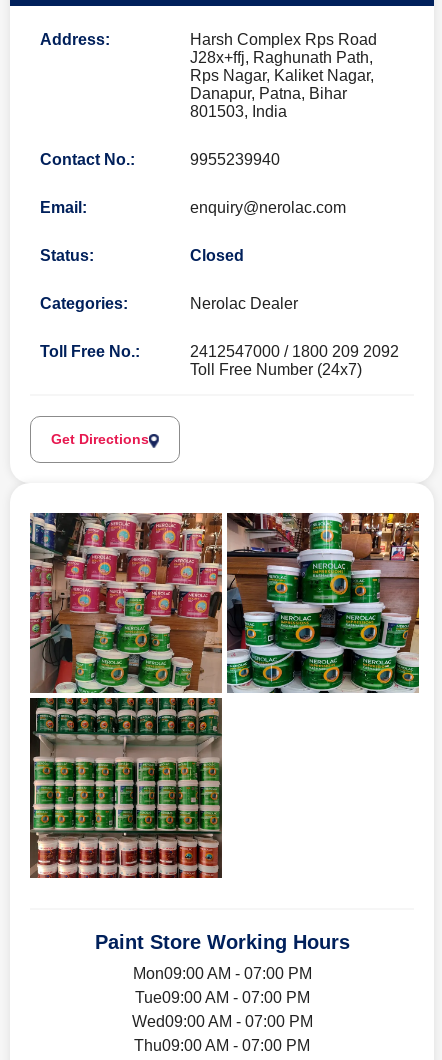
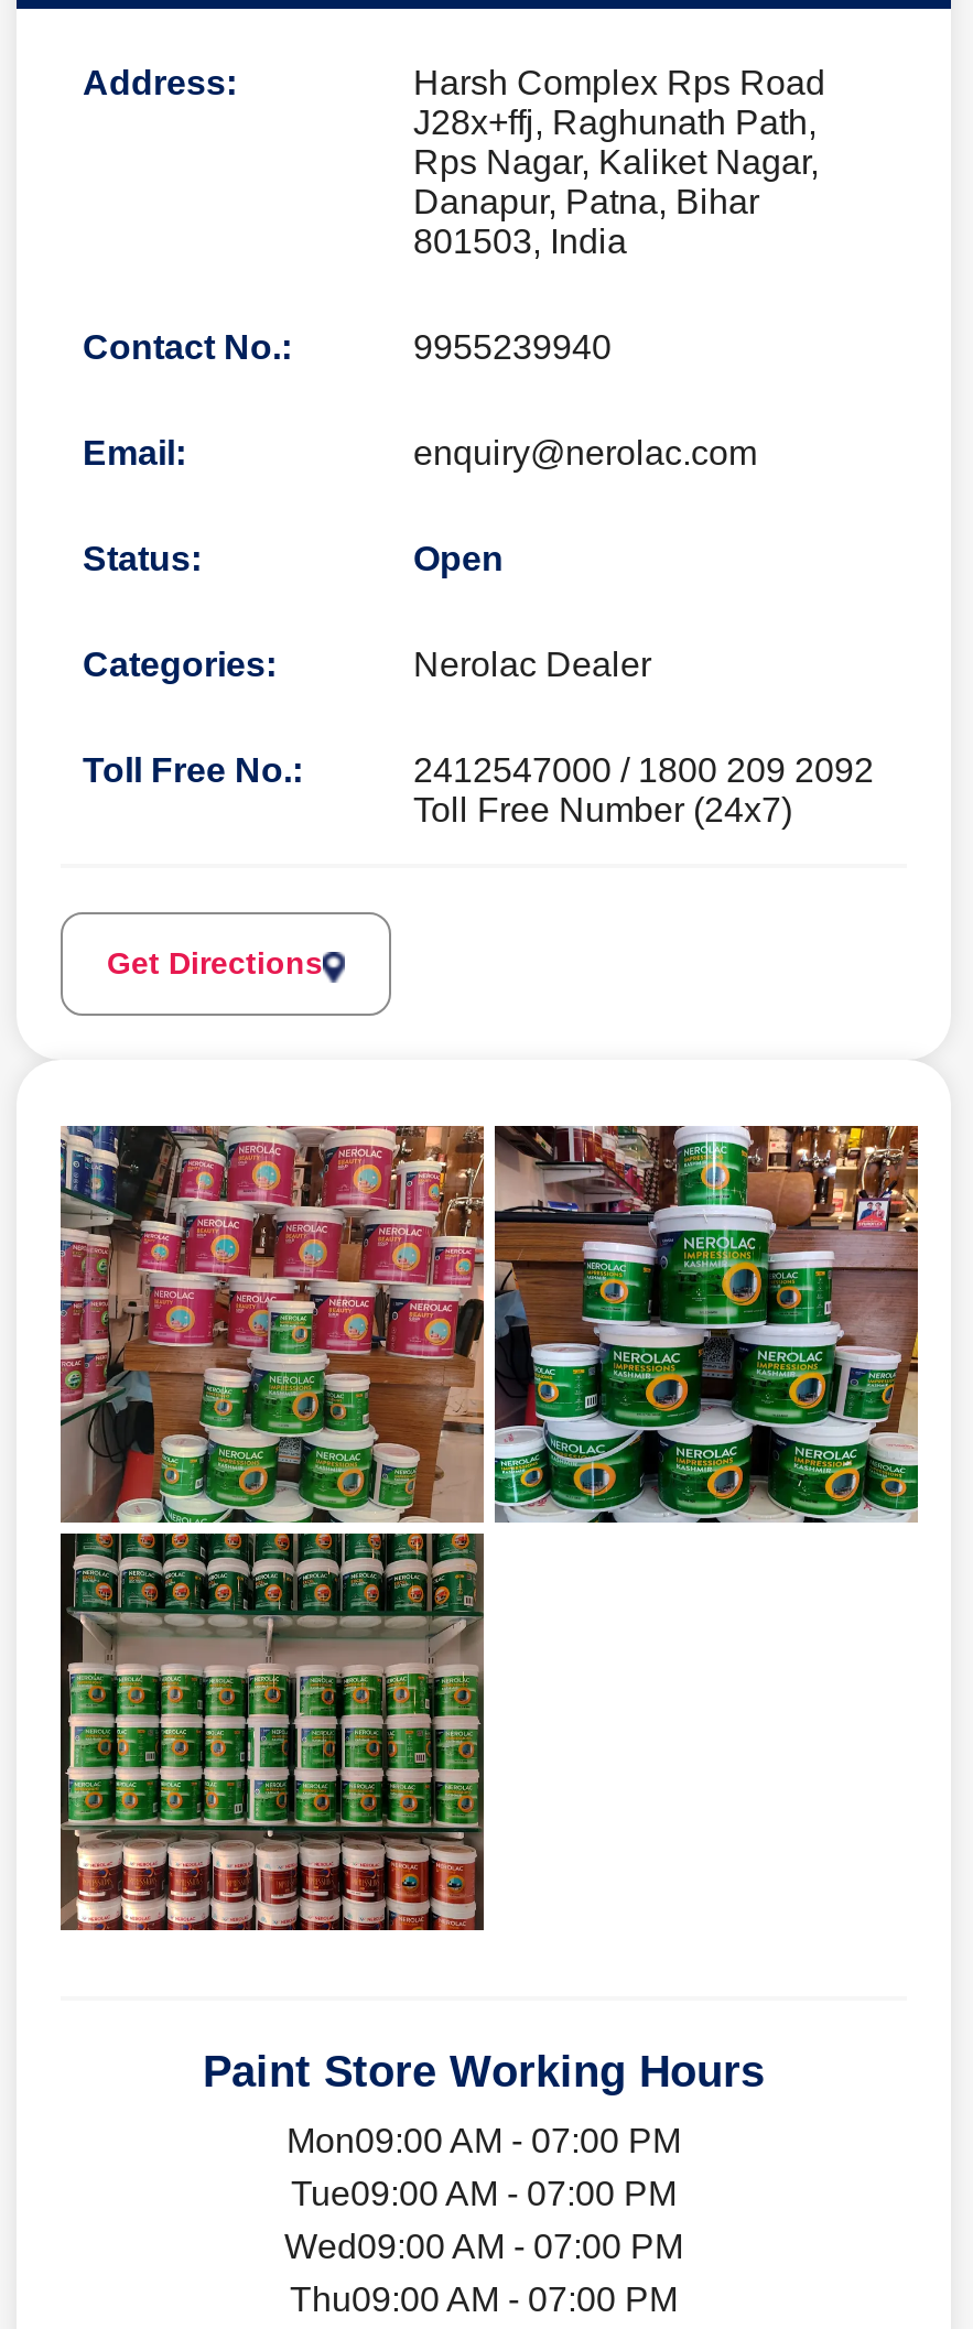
[190,247,244,264] Closed -> [413,541,504,578] Open

